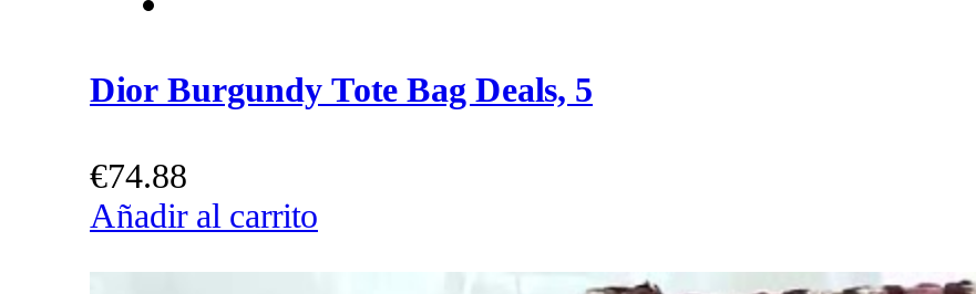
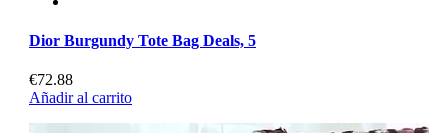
[90,157,187,195] €74.88 -> [29,71,73,88] €72.88

